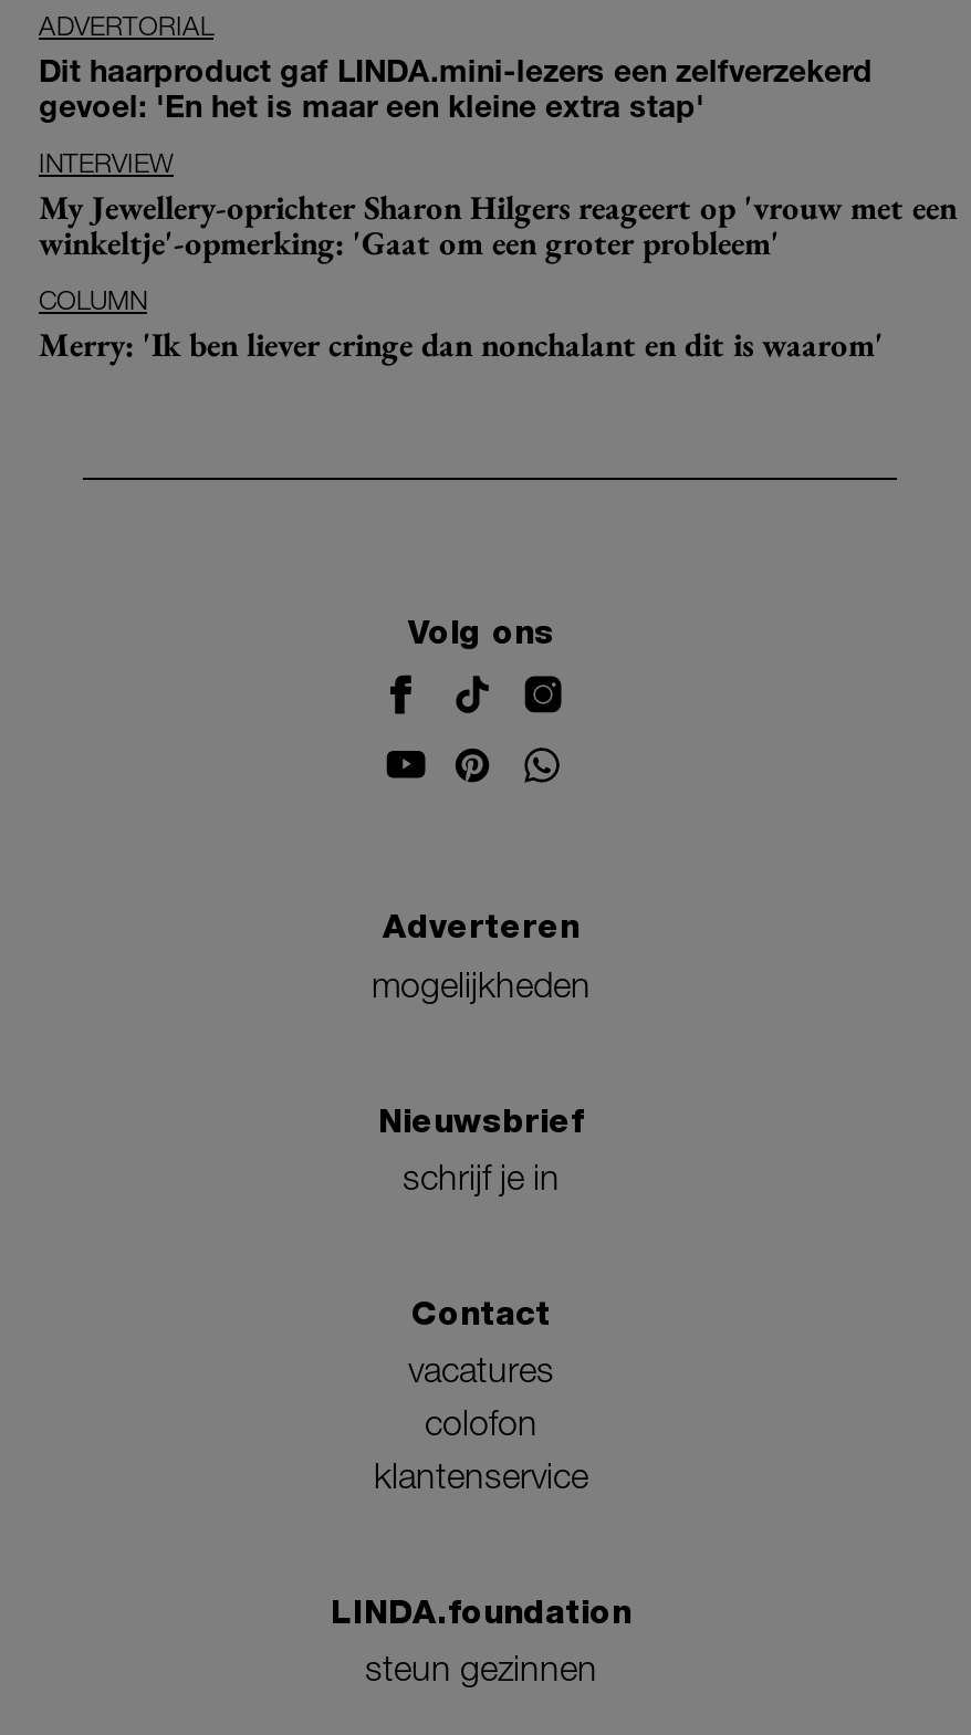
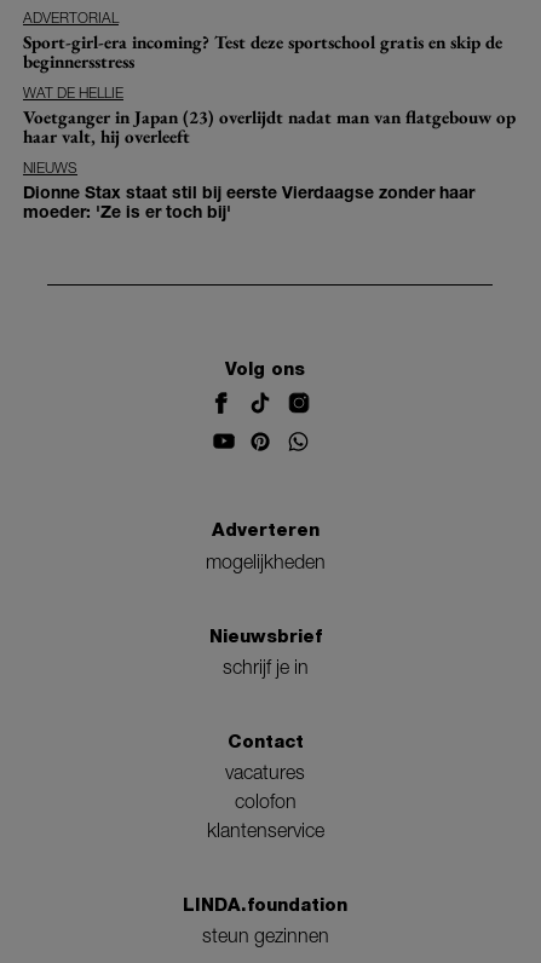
[39,52,873,125] Dit haarproduct gaf LINDA.mini-lezers een zelfverzekerd | gevoel: 'En het is maar een kleine extra stap' -> [23,31,502,73] Sport-girl-era incoming? Test deze sportschool gratis en skip de | beginnersstress
[39,147,957,264] INTERVIEW | My Jewellery-oprichter Sharon Hilgers reageert op 'vrouw met een | winkeltje'-opmerking: 'Gaat om een groter probleem' -> [23,84,516,148] WAT DE HELLIE | Voetganger in Japan (23) overlijdt nadat man van flatgebouw op | haar valt, hij overleeft
[39,284,884,366] COLUMN | Merry: 'Ik ben liever cringe dan nonchalant en dit is waarom' -> [23,159,474,222] NIEUWS | Dionne Stax staat stil bij eerste Vierdaagse zonder haar | moeder: 'Ze is er toch bij'

